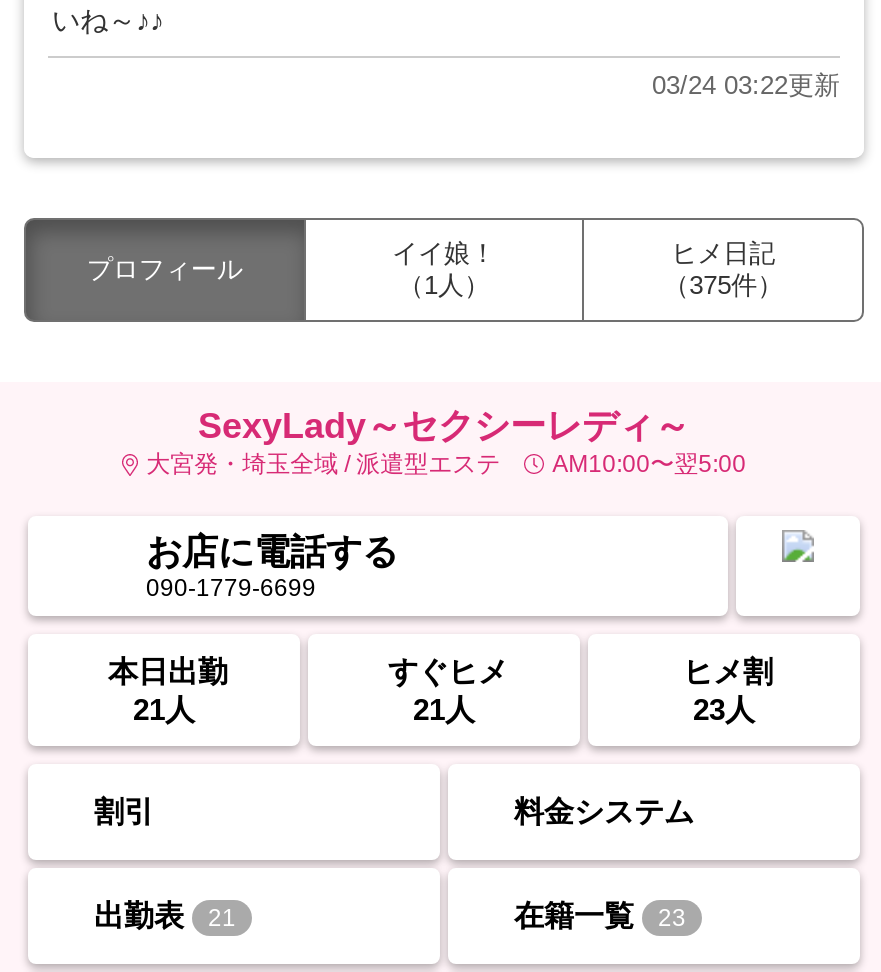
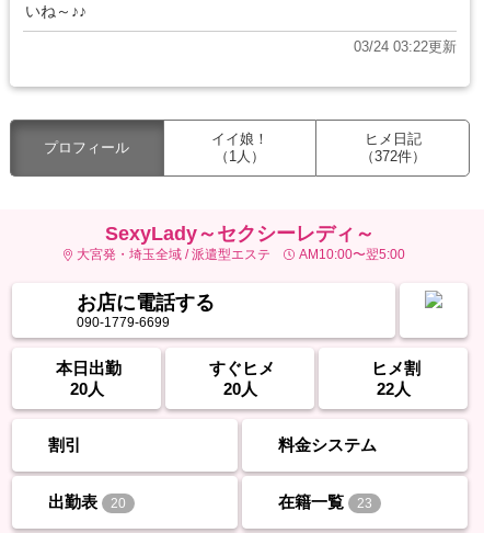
[663,270,783,300] （375件） -> [360,148,426,165] （372件）
[133,692,195,726] 21人 -> [70,379,103,398] 20人
[413,692,475,726] 21人 -> [223,379,257,398] 20人
[693,692,755,726] 23人 -> [376,379,410,398] 22人
[94,897,236,931] 出勤表 21 -> [48,492,126,511] 出勤表 20

